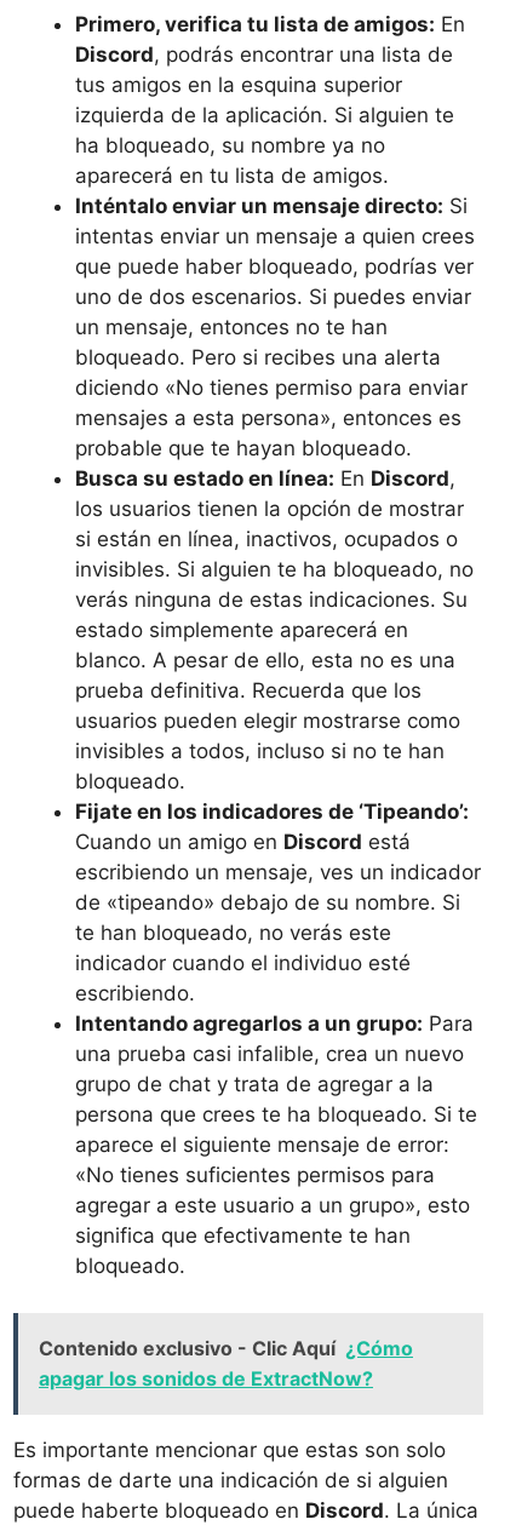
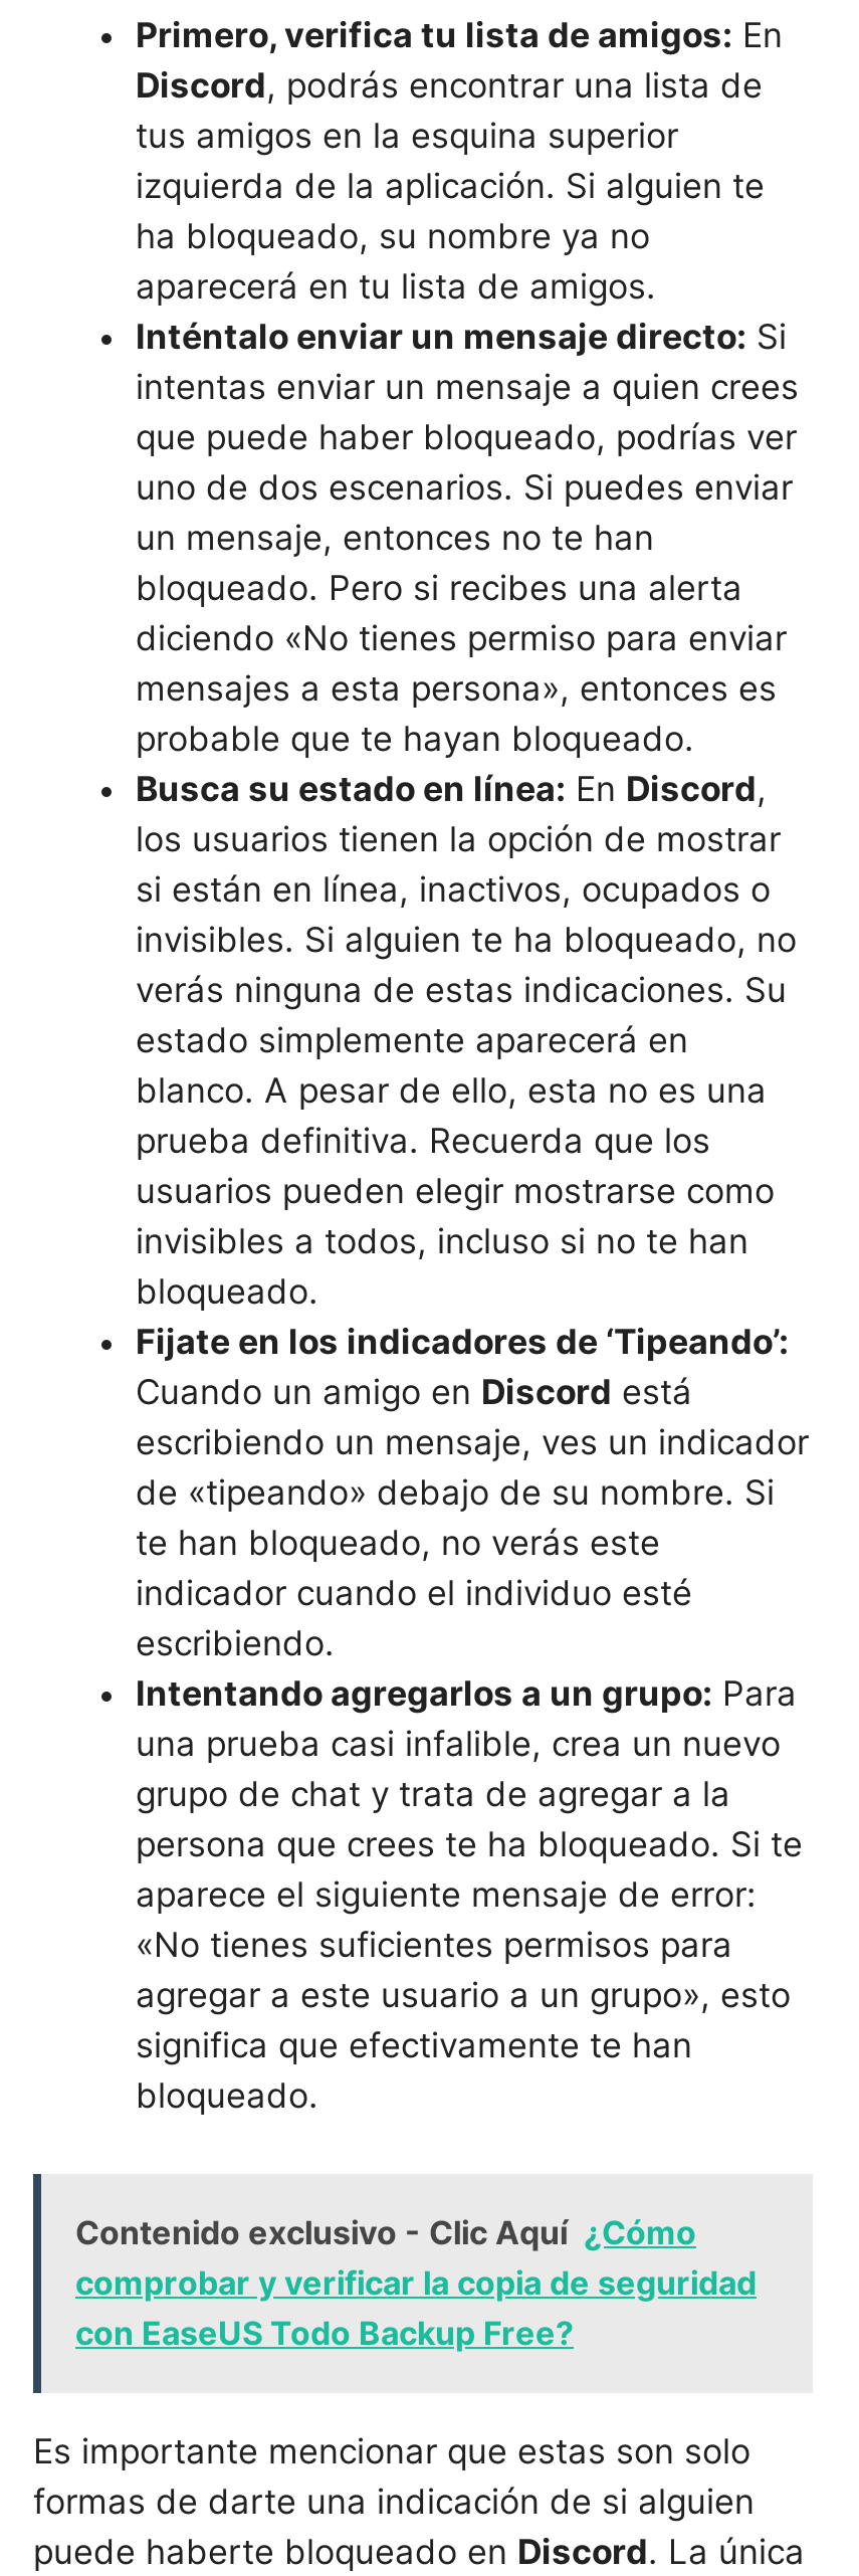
[39,1366,373,1390] apagar los sonidos de ExtractNow? -> [75,2261,757,2352] comprobar y verificar la copia de seguridad | con EaseUS Todo Backup Free?

